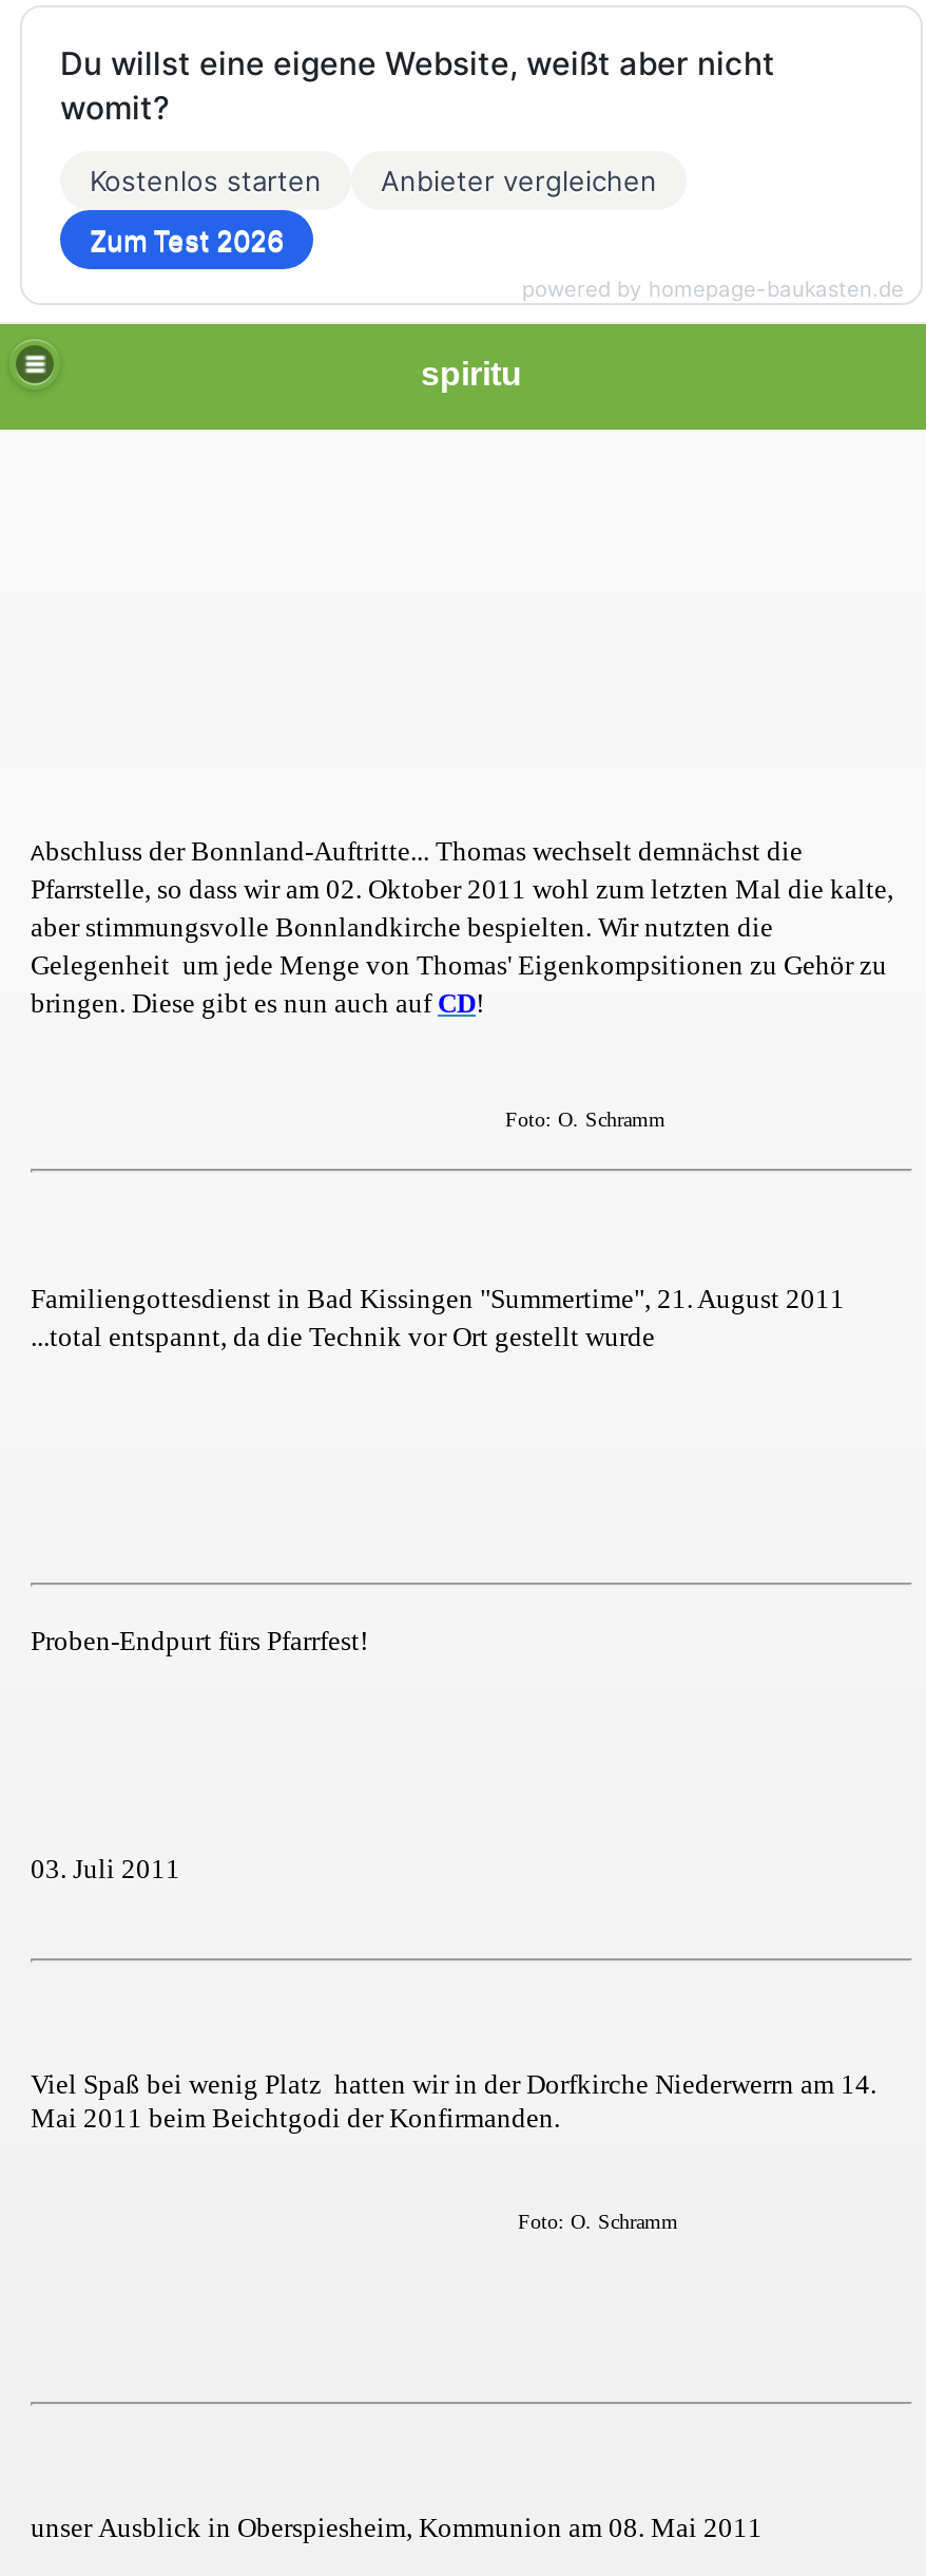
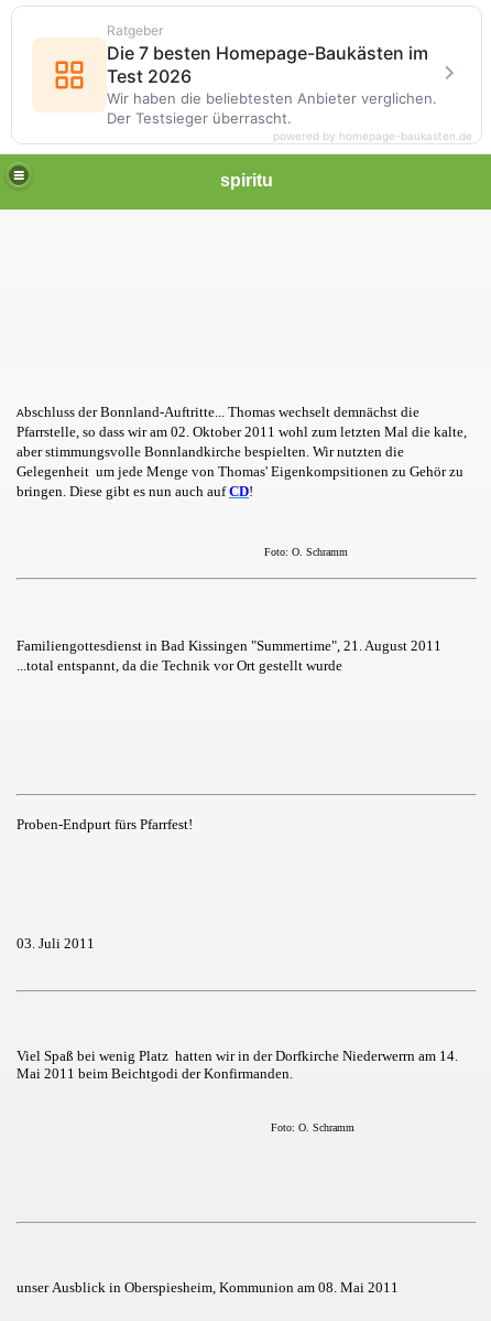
[60,43,775,257] Du willst eine eigene Website, weißt aber nicht | womit? | Kostenlos starten | Anbieter vergleichen | Zum Test 2026 -> [107,22,437,127] Ratgeber | Die 7 besten Homepage-Baukästen im | Test 2026 | Wir haben die beliebtesten Anbieter verglichen. | Der Testsieger überrascht.

